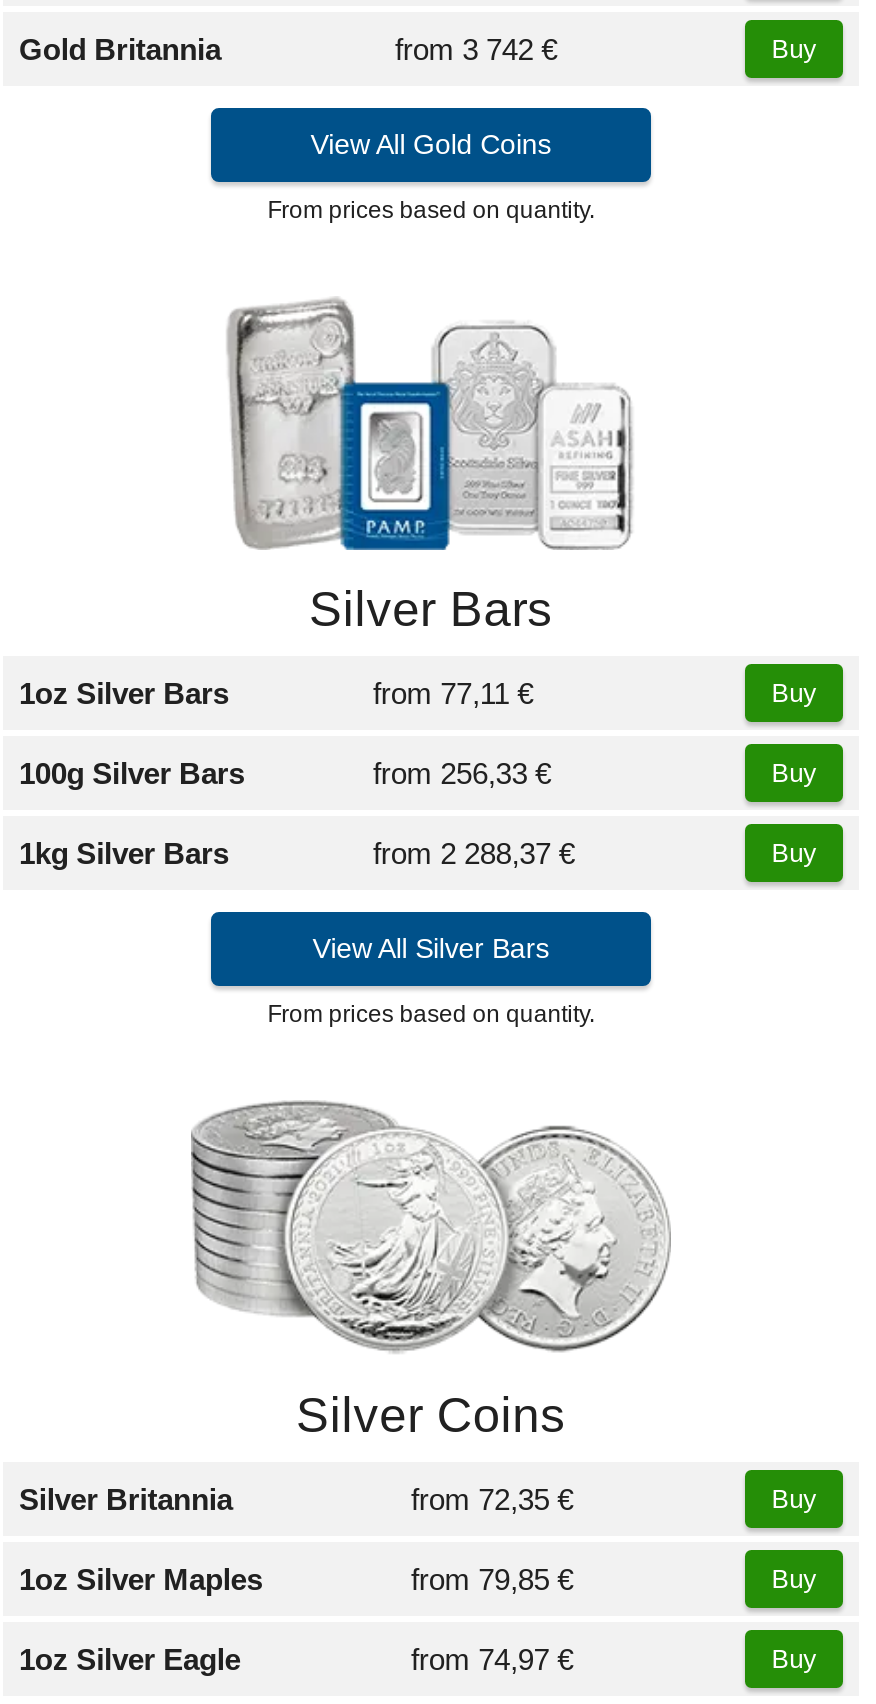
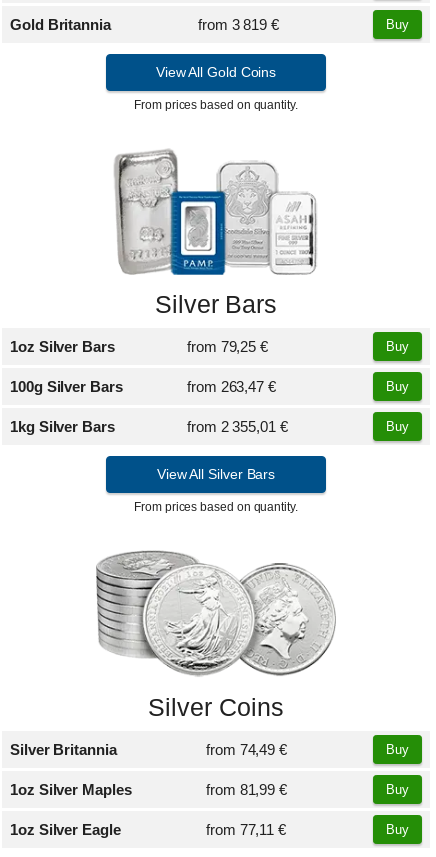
[395,32,557,66] from 3 742 € -> [198,16,279,33] from 3 819 €
[373,677,533,711] from 77,11 € -> [187,338,268,355] from 79,25 €
[373,757,551,791] from 256,33 € -> [187,378,276,395] from 263,47 €
[373,837,575,871] from 2 288,37 € -> [187,418,288,435] from 2 355,01 €
[411,1482,573,1516] from 72,35 € -> [206,741,287,758] from 74,49 €
[411,1562,573,1596] from 79,85 € -> [206,781,287,798] from 81,99 €
[411,1642,573,1676] from 74,97 € -> [206,821,286,838] from 77,11 €

